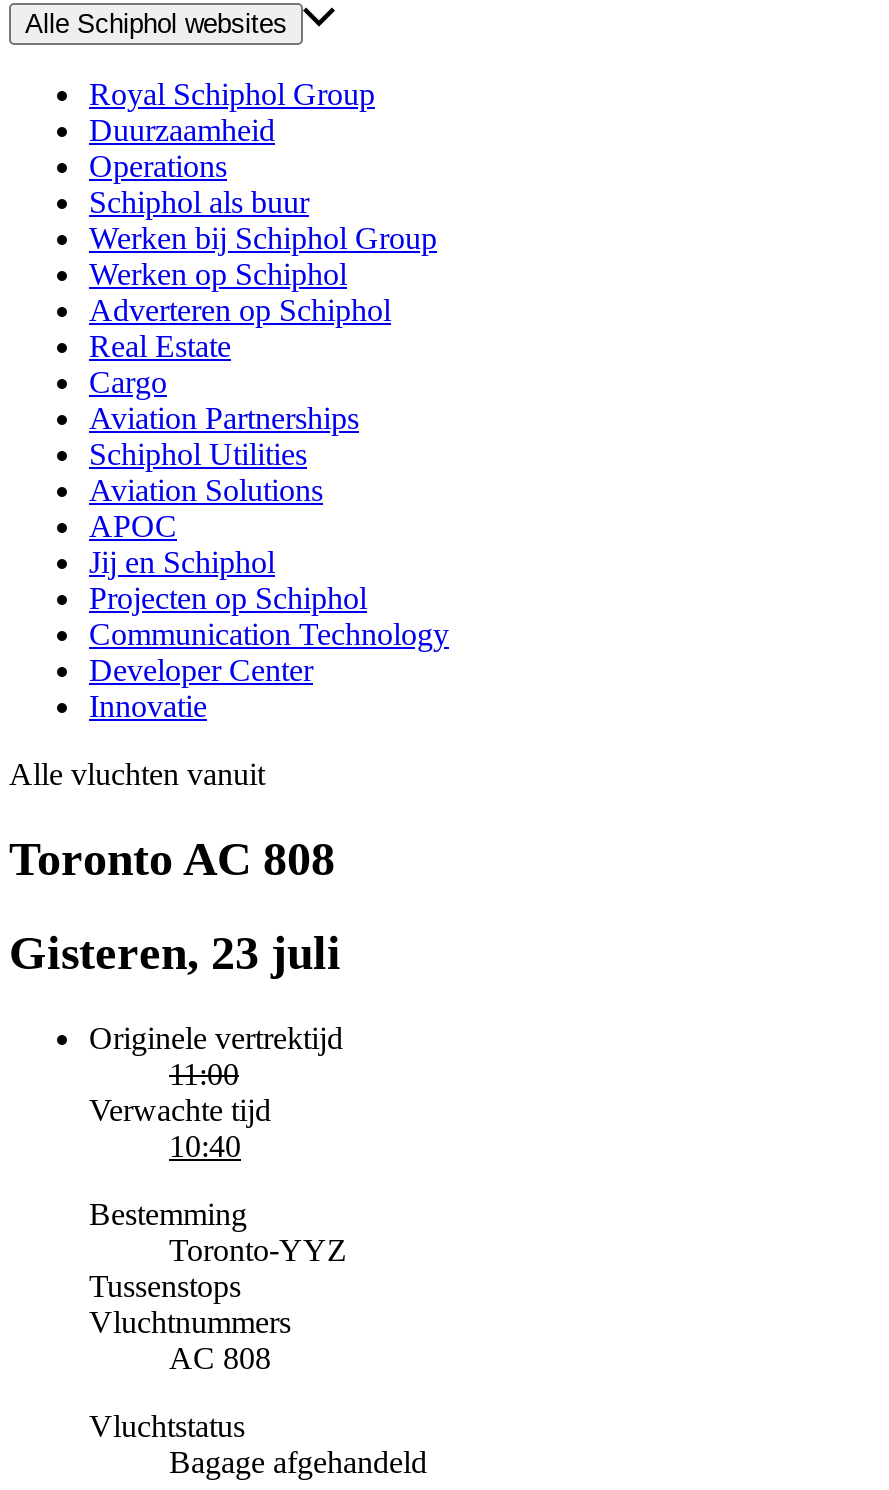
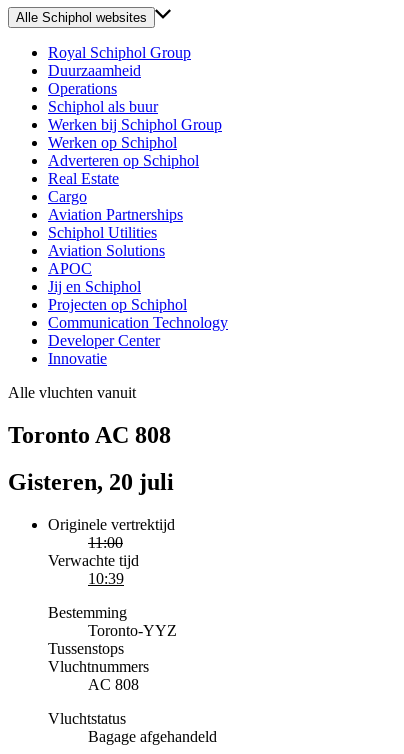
[9,927,341,979] Gisteren, 23 juli -> [8,469,174,495] Gisteren, 20 juli
[169,1128,241,1162] 10:40 -> [88,570,124,587] 10:39

